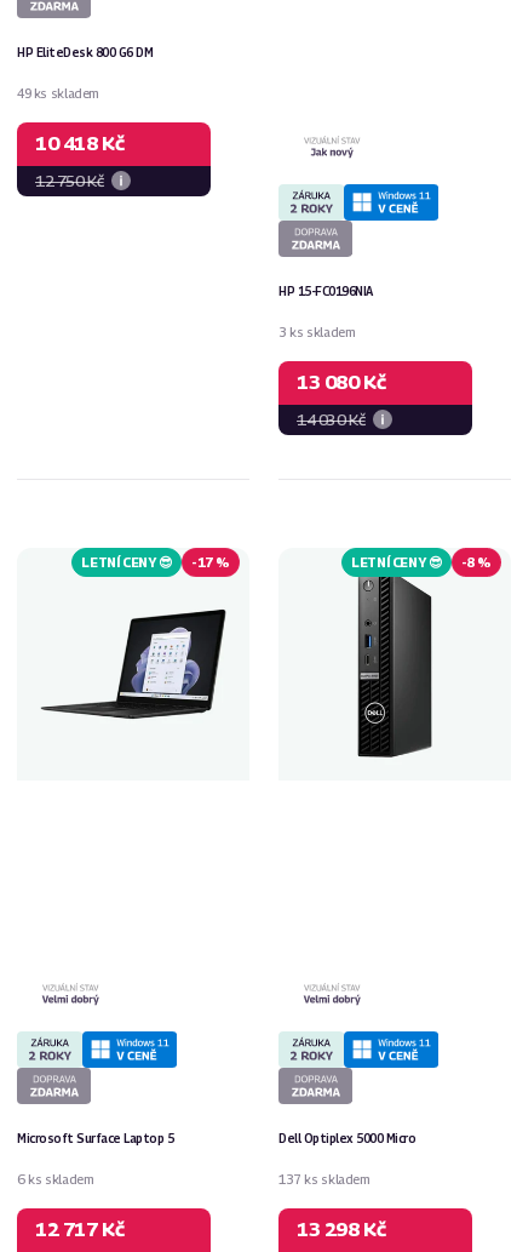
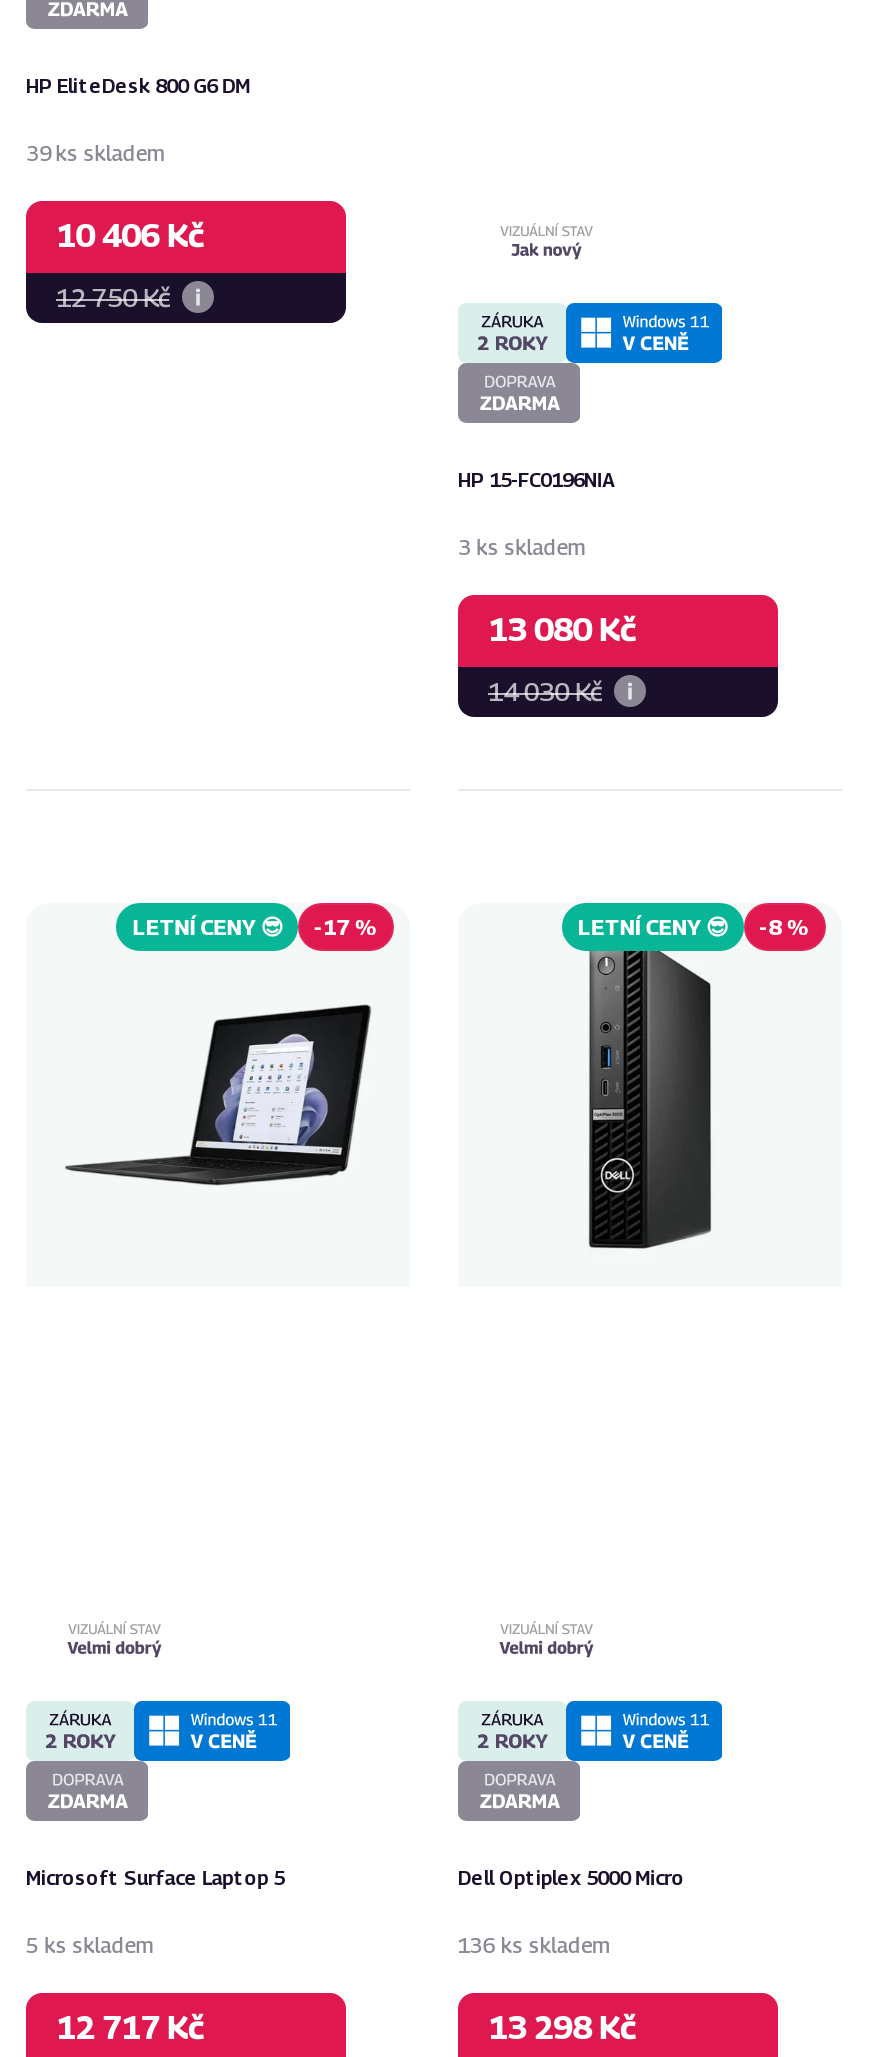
[17,86,99,101] 49 ks skladem -> [26,141,164,165] 39 ks skladem
[35,132,124,155] 10 418 Kč -> [56,217,203,255] 10 406 Kč
[17,1172,94,1187] 6 ks skladem -> [26,1933,153,1957] 5 ks skladem
[278,1172,370,1187] 137 ks skladem -> [458,1933,609,1957] 136 ks skladem

